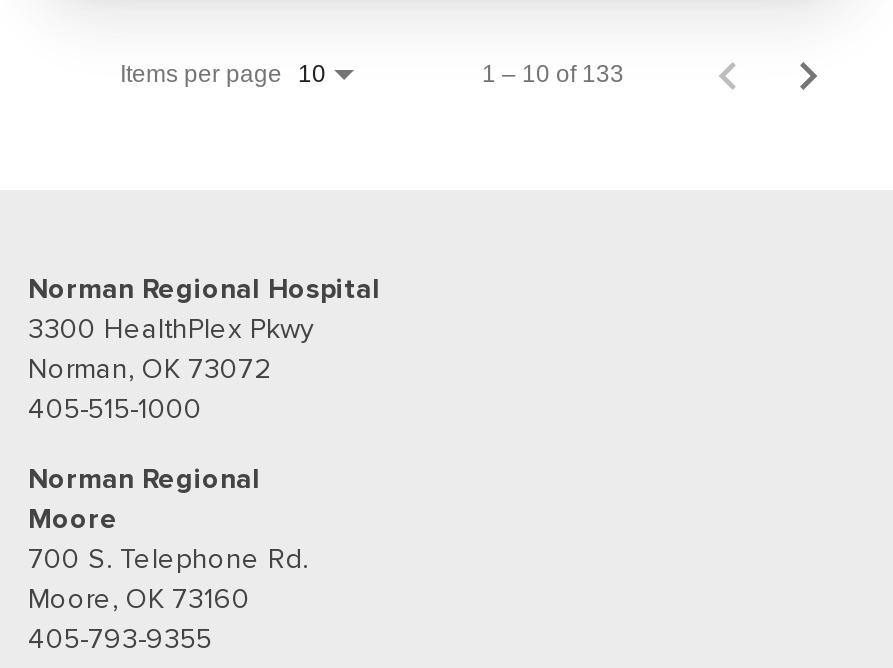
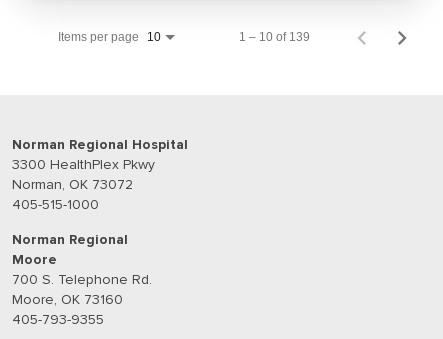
[482,59,624,87] 1 – 10 of 133 -> [239,30,310,44] 1 – 10 of 139

